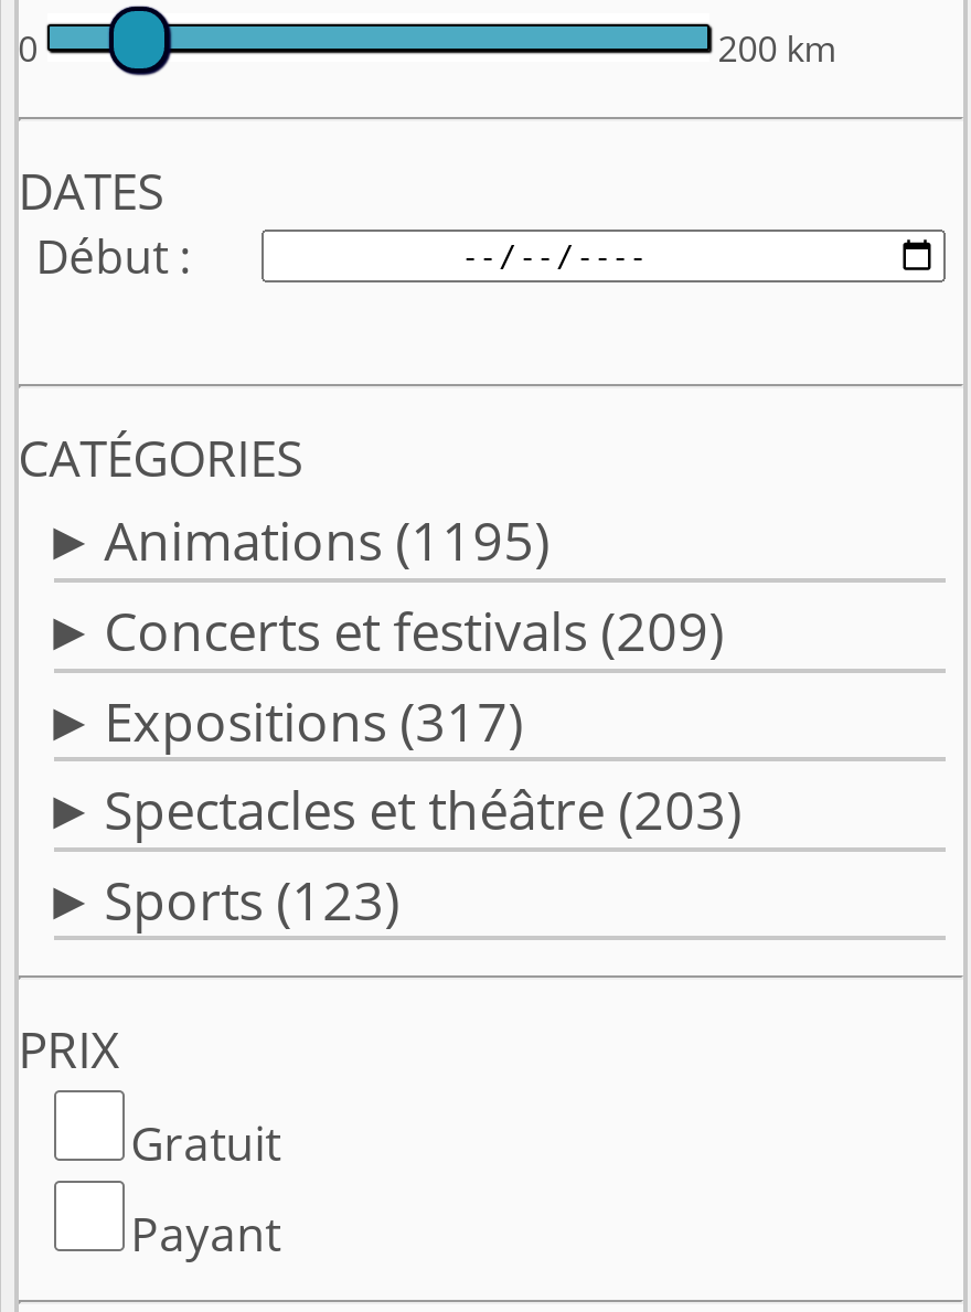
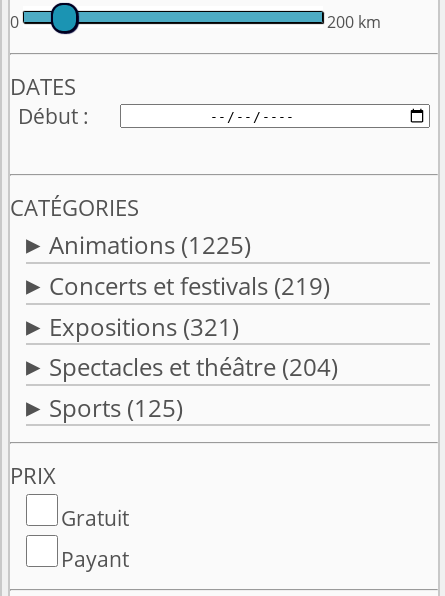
[104,504,550,577] Animations (1195) -> [49,228,251,261] Animations (1225)
[104,594,724,666] Concerts et festivals (209) -> [49,269,330,302] Concerts et festivals (219)
[104,683,523,756] Expositions (317) -> [49,310,239,343] Expositions (321)
[104,773,742,846] Spectacles et théâtre (203) -> [49,350,338,383] Spectacles et théâtre (204)
[104,862,400,935] Sports (123) -> [49,391,183,424] Sports (125)

